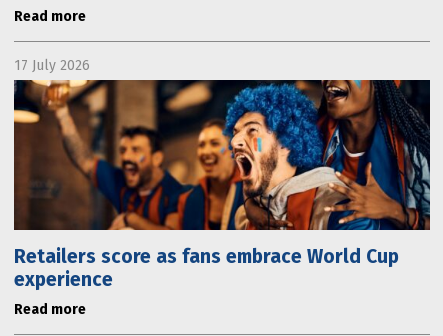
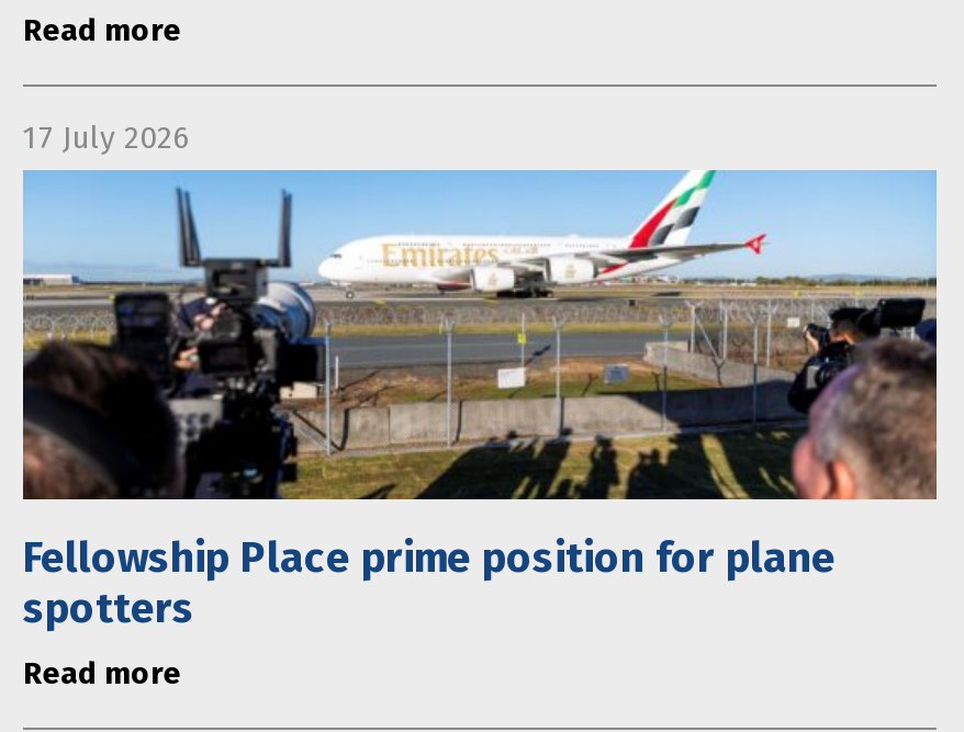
[13,79,431,291] [image] | Retailers score as fans embrace World Cup | experience -> [21,168,939,632] [image] | Fellowship Place prime position for plane | spotters

